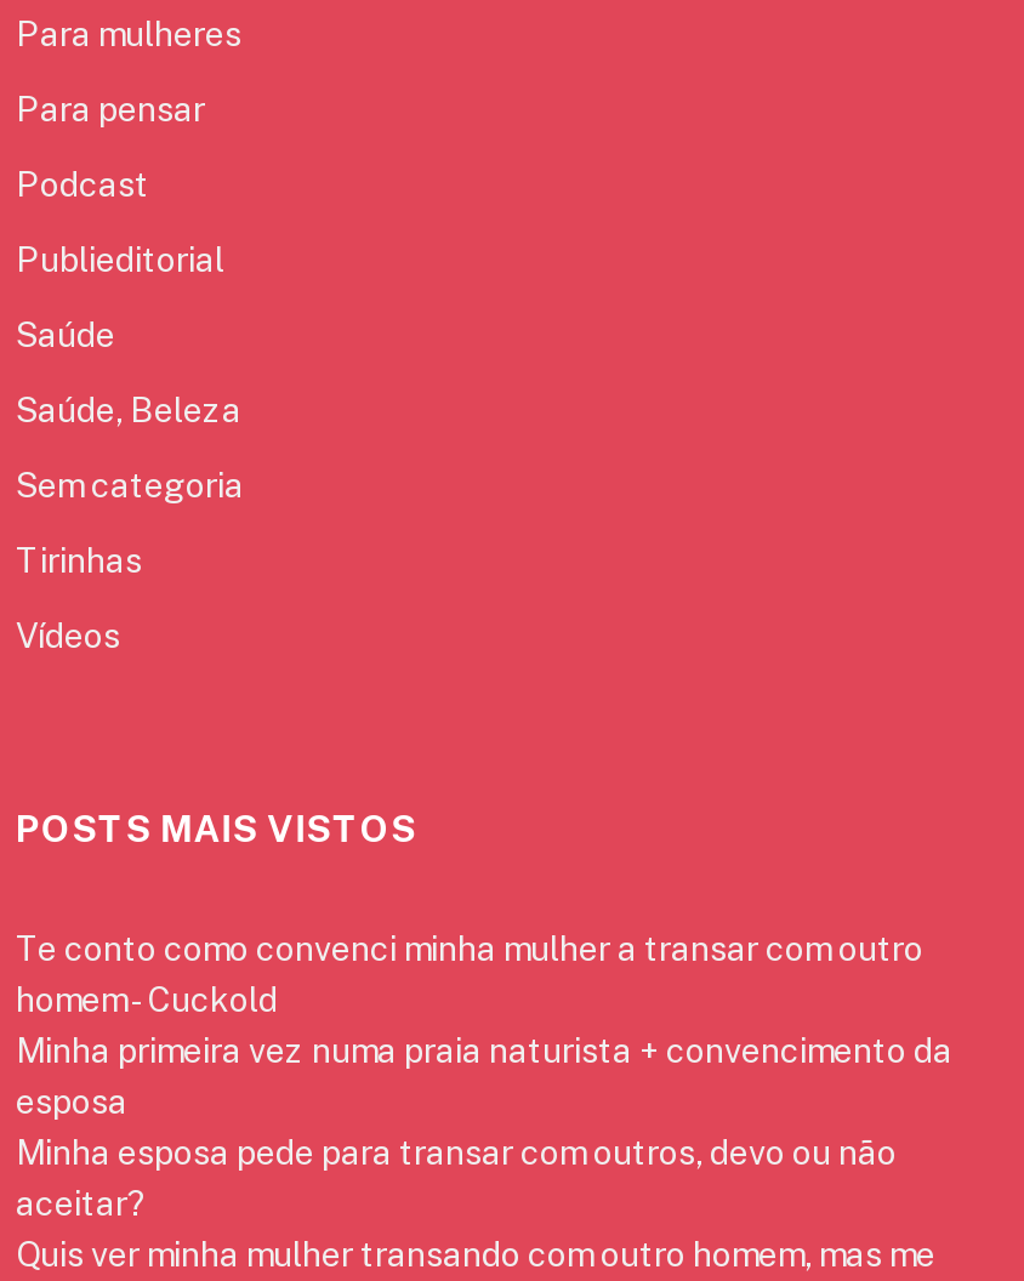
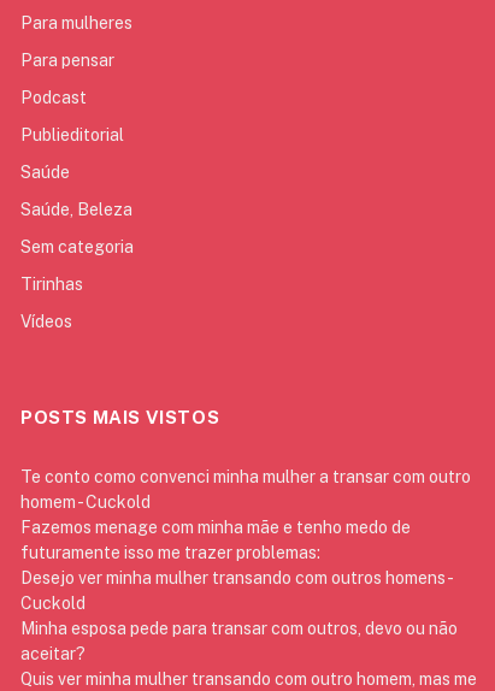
[16,1032,952,1122] Minha primeira vez numa praia naturista + convencimento da | esposa -> [20,517,452,612] Fazemos menage com minha mãe e tenho medo de | futuramente isso me trazer problemas: | Desejo ver minha mulher transando com outros homens - | Cuckold

